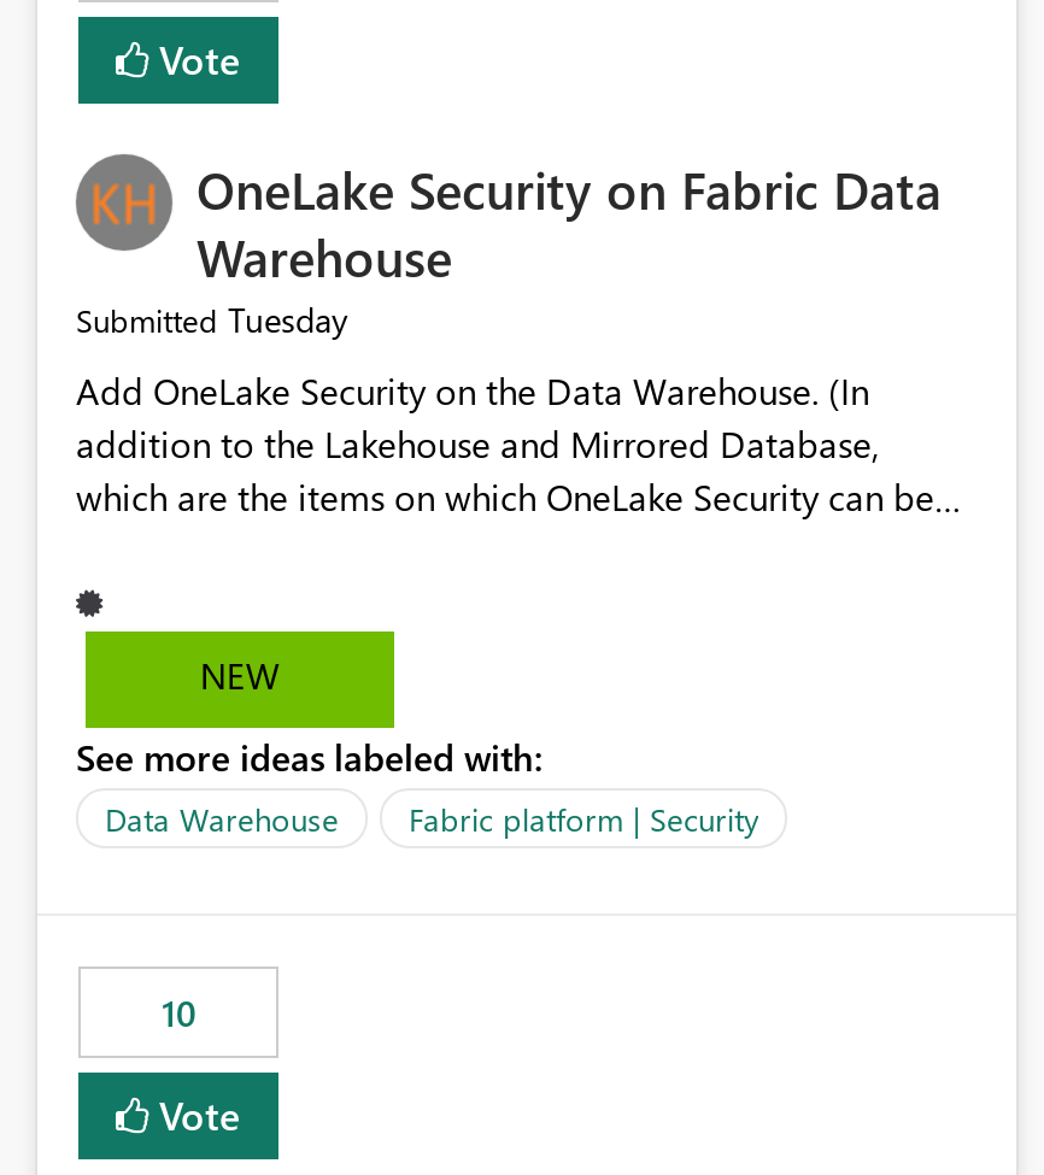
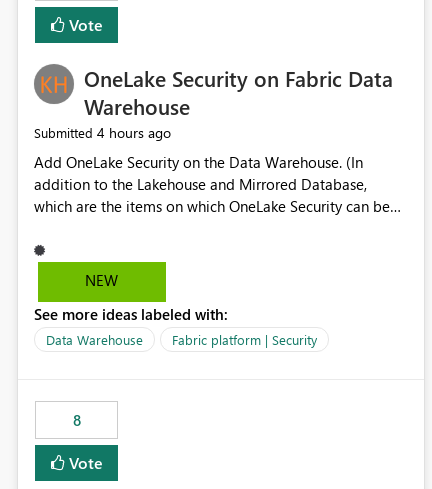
[76,297,348,343] Submitted Tuesday -> [34,123,171,142] Submitted 4 hours ago
[162,989,195,1037] 10 -> [72,410,80,430] 8

